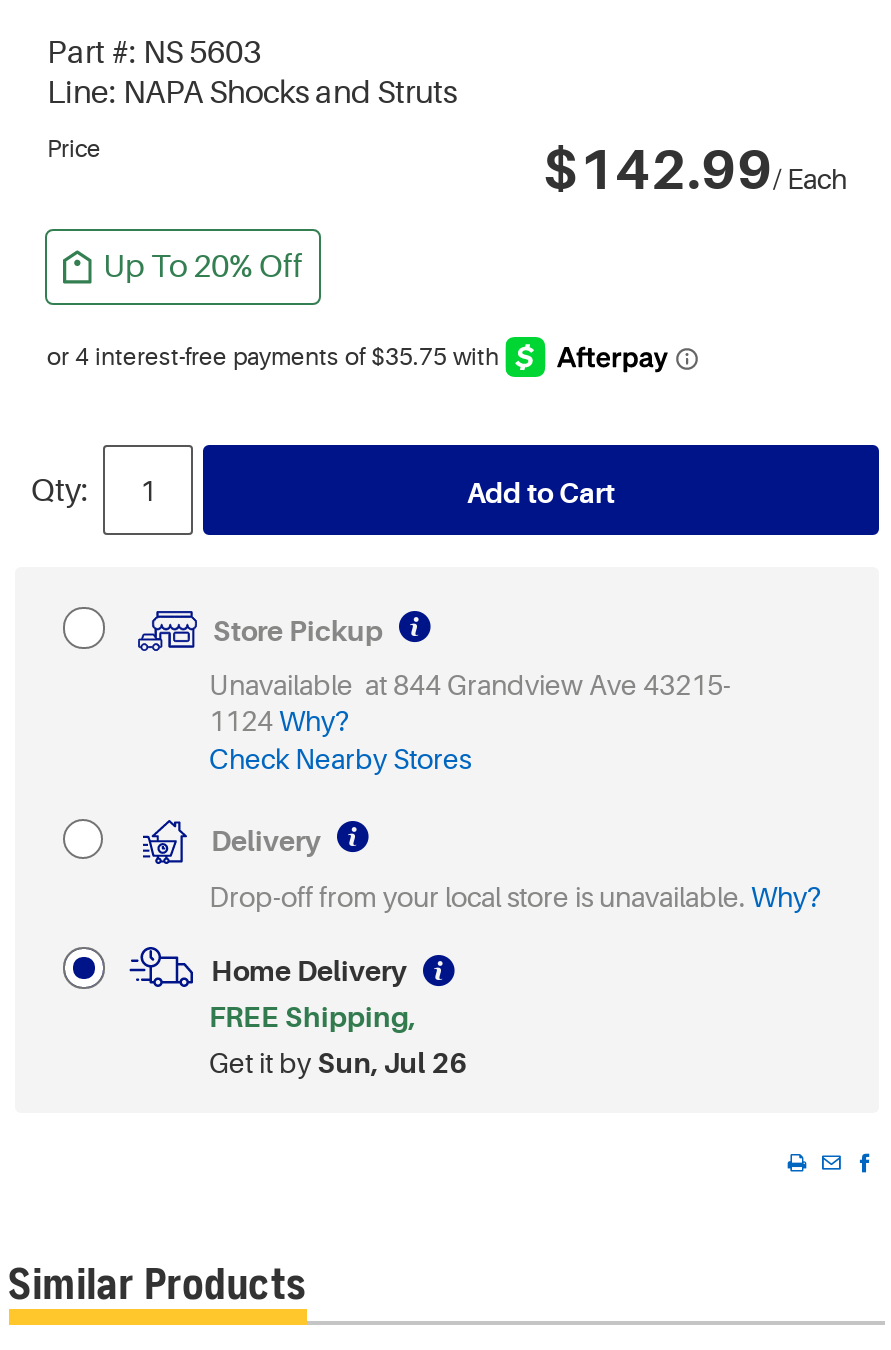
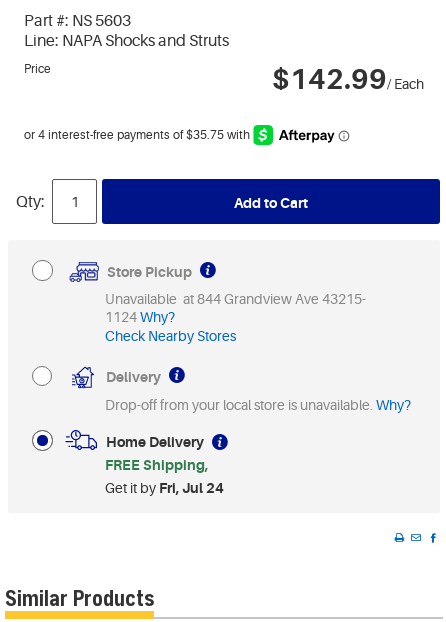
[103,250,303,286] Up To 20% Off -> none
[209,1047,467,1079] Get it by Sun, Jul 26 -> [105,480,224,496] Get it by Fri, Jul 24

